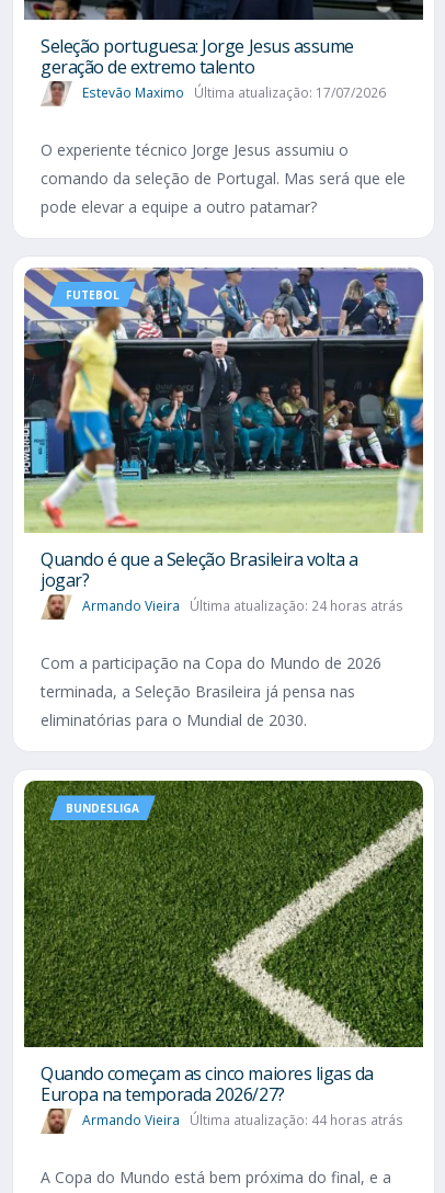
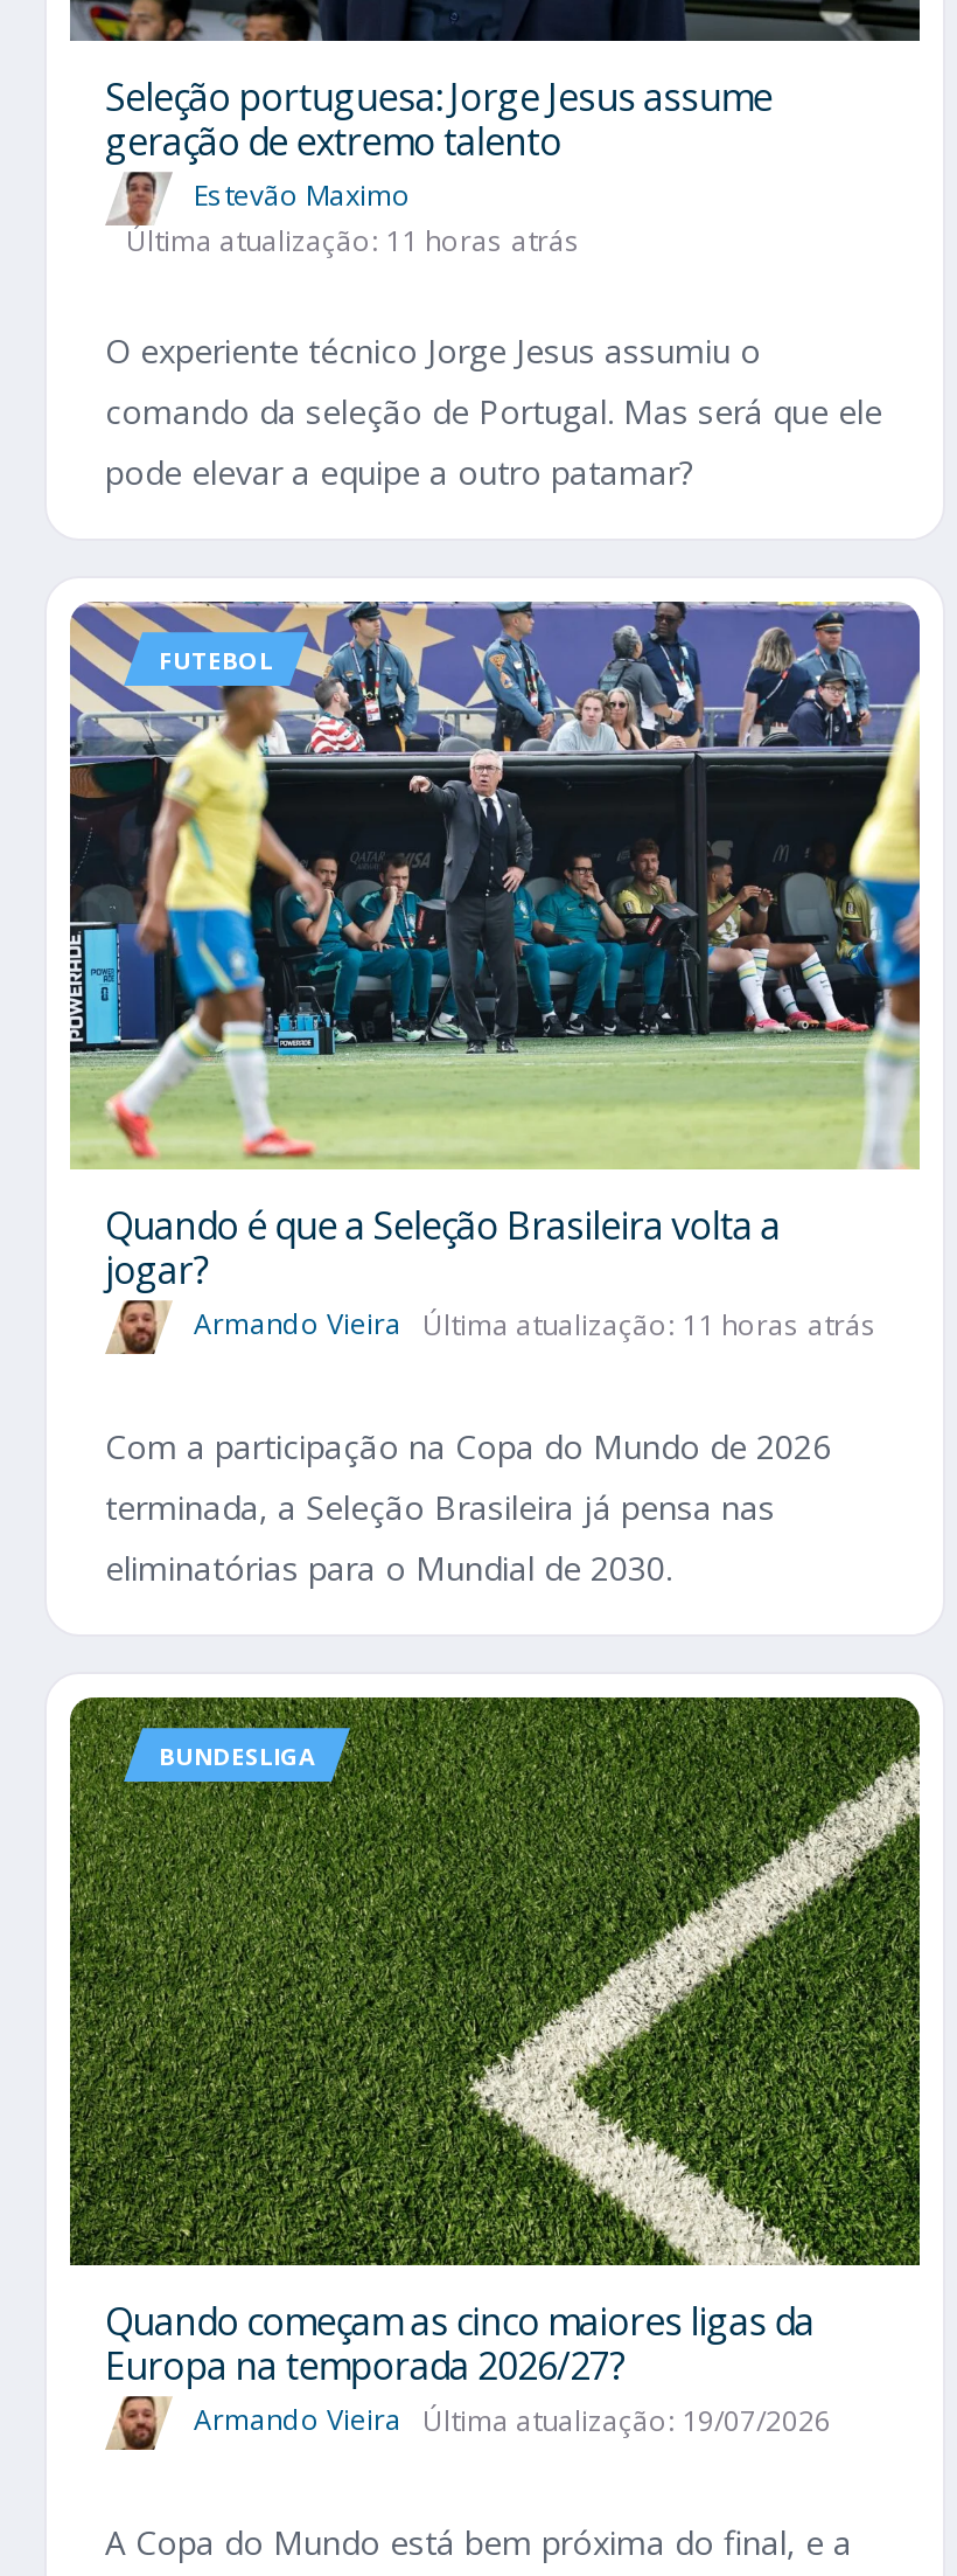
[82,83,386,101] Estevão Maximo Última atualização: 17/07/2026 -> [126,176,581,261] Estevão Maximo | Última atualização: 11 horas atrás
[82,597,403,615] Armando Vieira Última atualização: 24 horas atrás -> [194,1305,878,1345] Armando Vieira Última atualização: 11 horas atrás
[82,1110,403,1129] Armando Vieira Última atualização: 44 horas atrás -> [194,2401,831,2440] Armando Vieira Última atualização: 19/07/2026

